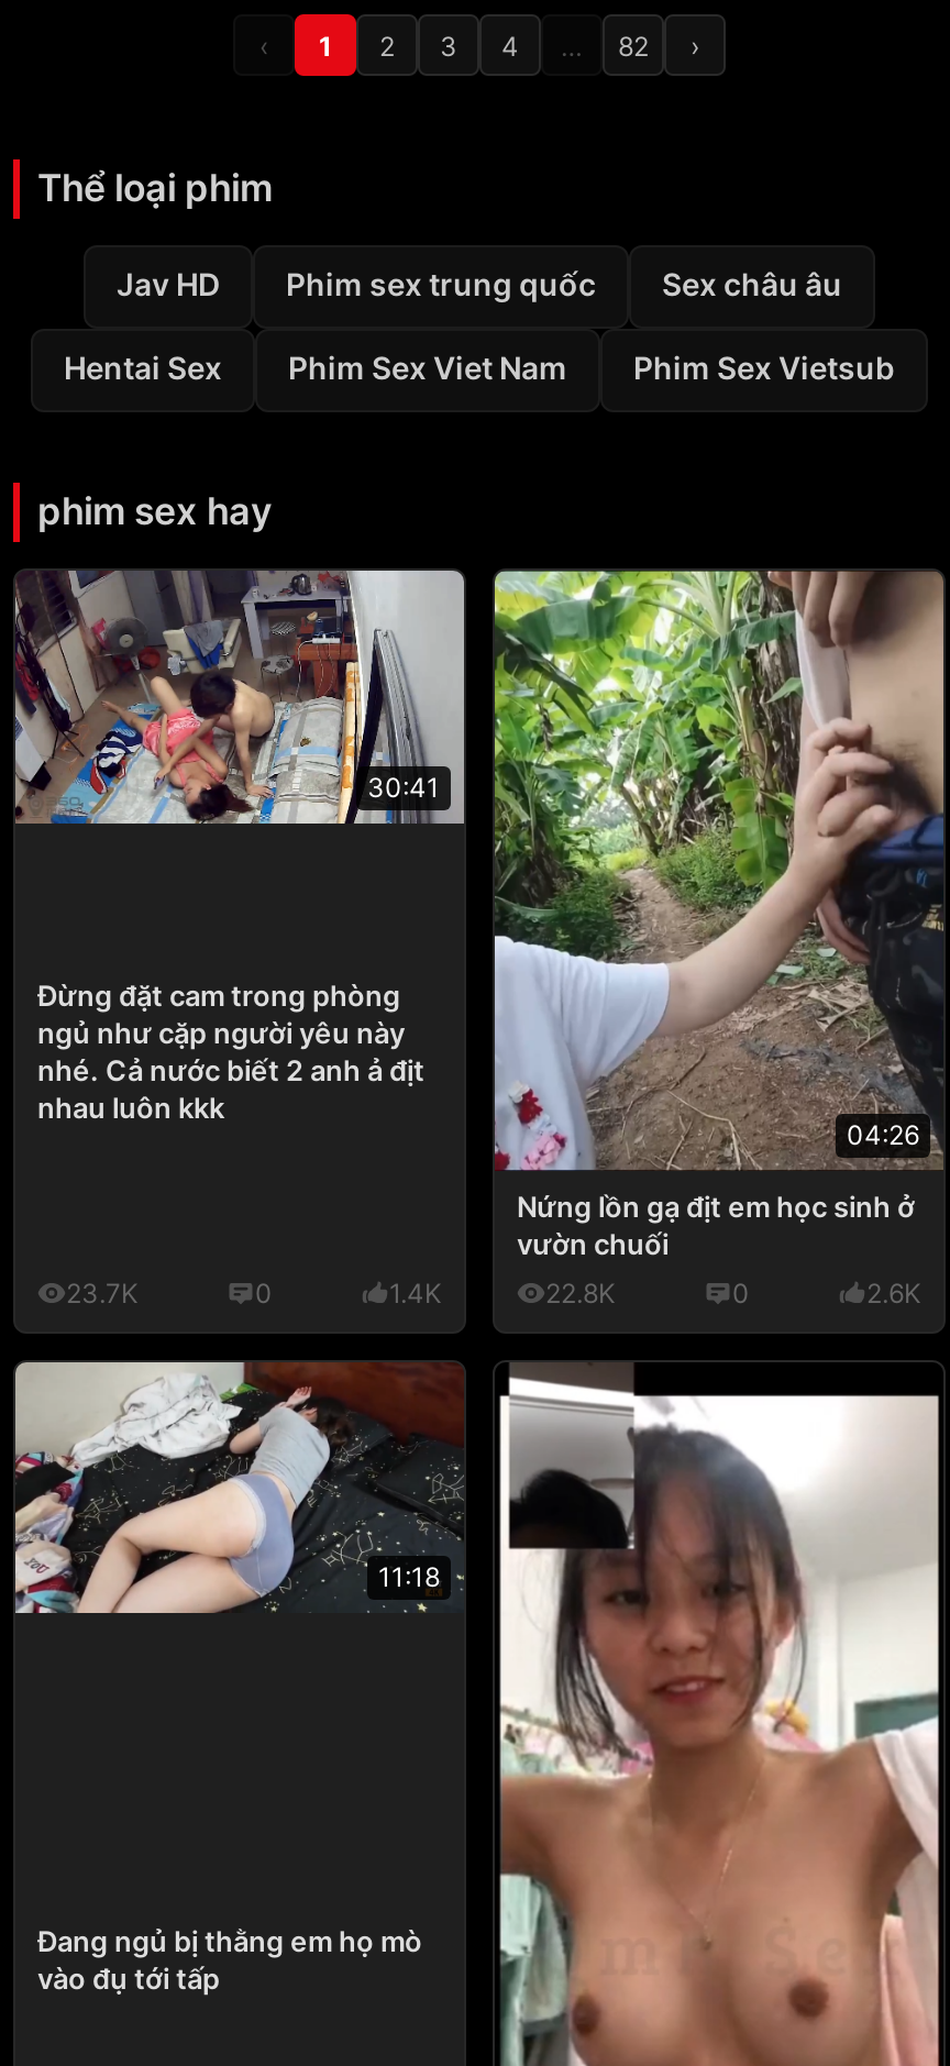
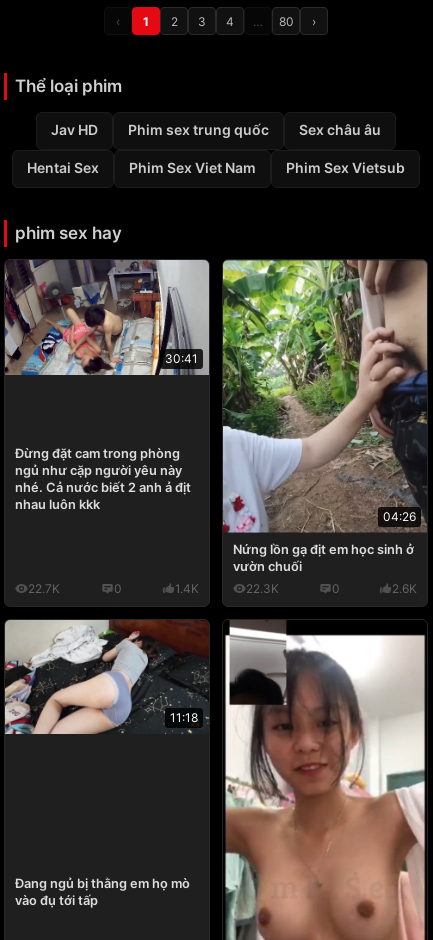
[618,29,649,62] 82 -> [278,14,293,29] 80
[66,1275,139,1308] 23.7K -> [28,580,60,595] 22.7K
[545,1275,616,1308] 22.8K -> [246,580,279,595] 22.3K

